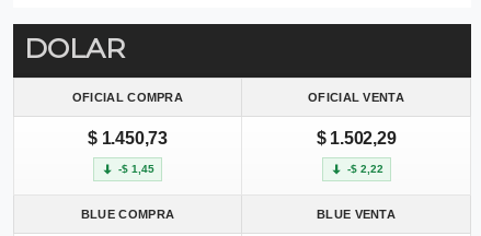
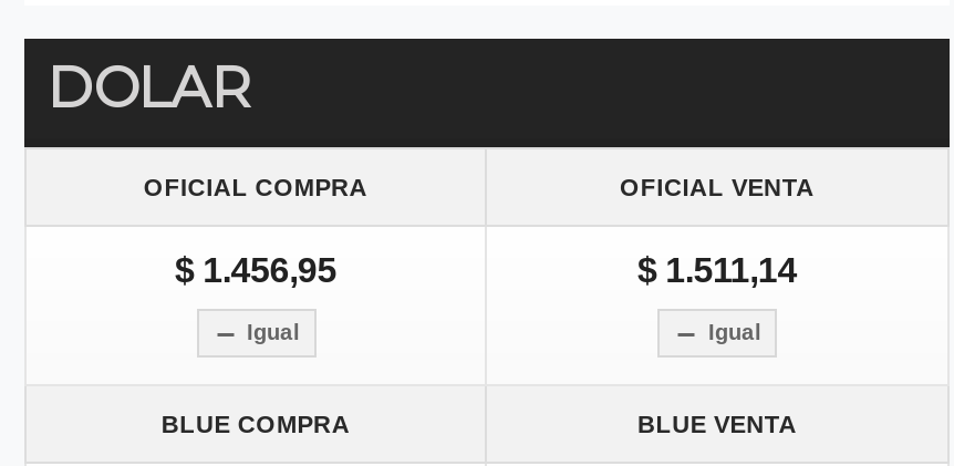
[88,129,168,148] $ 1.450,73 -> [175,251,336,289] $ 1.456,95
[316,129,396,148] $ 1.502,29 -> [637,251,797,289] $ 1.511,14
[118,163,154,175] -$ 1,45 -> [247,320,300,344] Igual
[347,163,383,175] -$ 2,22 -> [708,320,761,344] Igual

